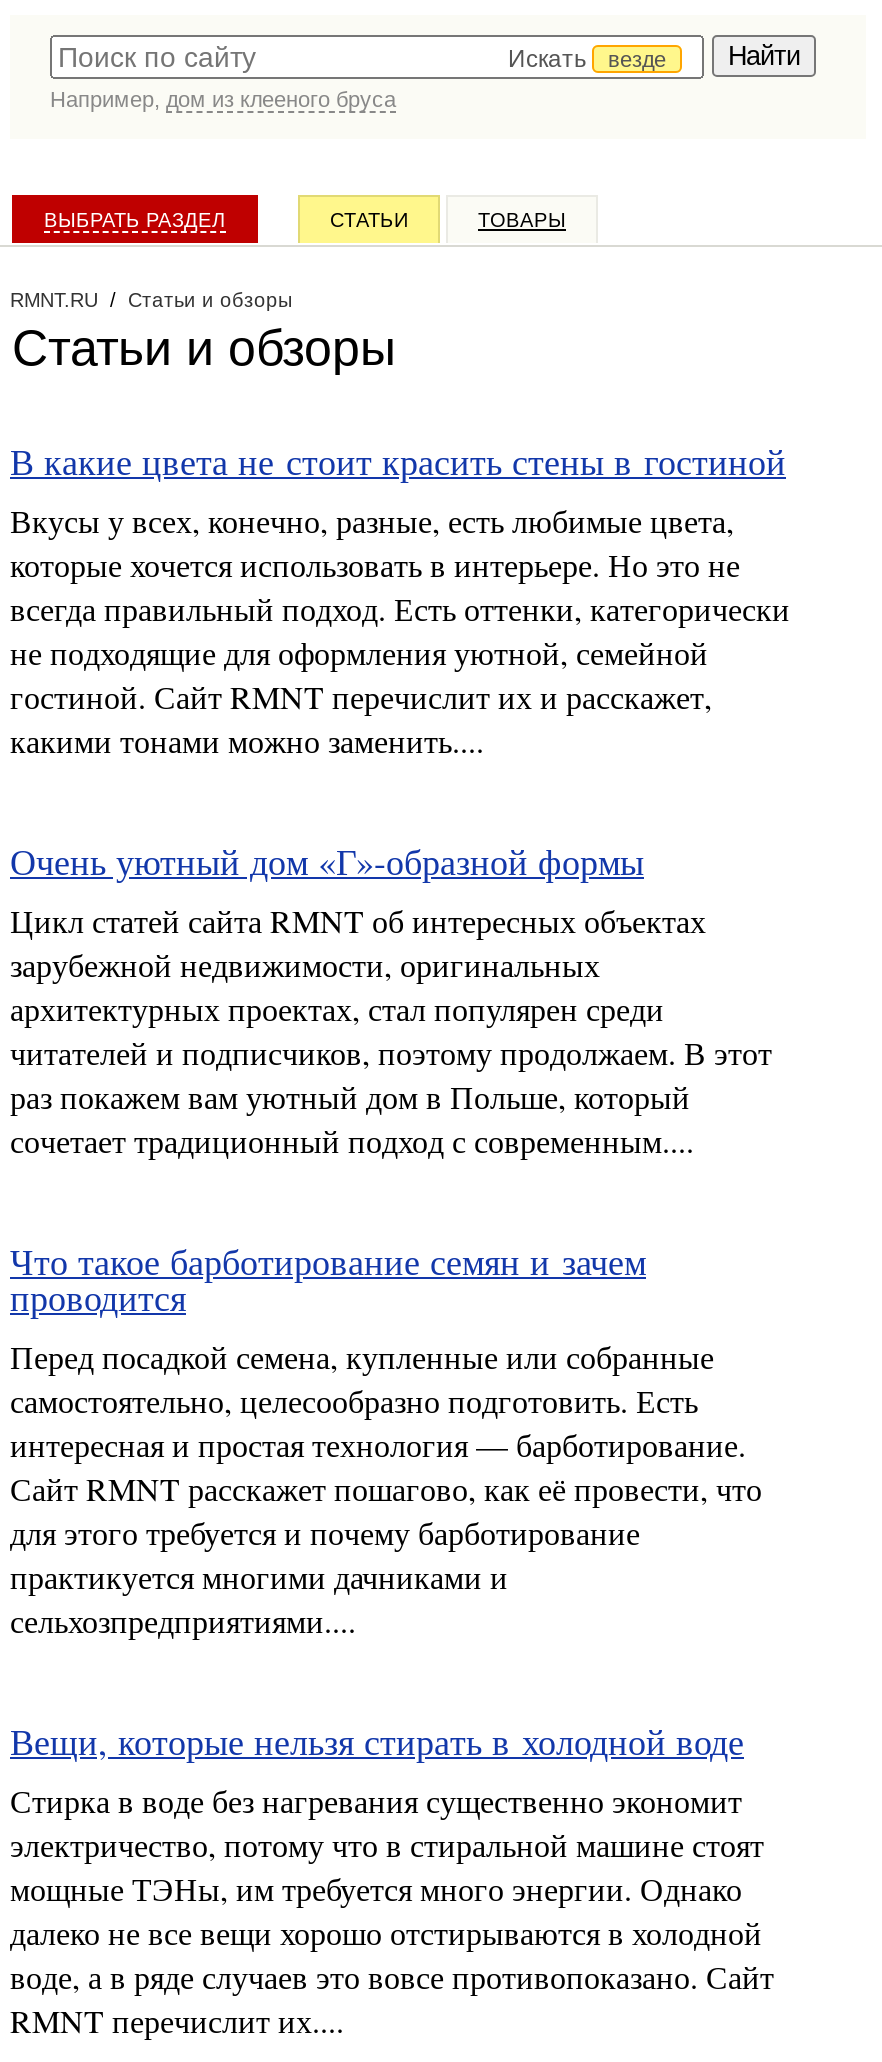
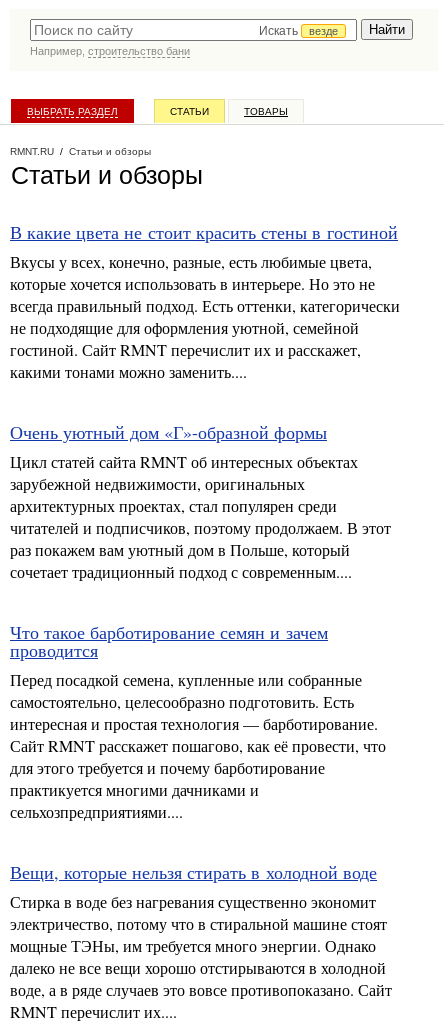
[50,87,396,111] Например, дом из клееного бруса -> [30,45,190,57] Например, строительство бани

